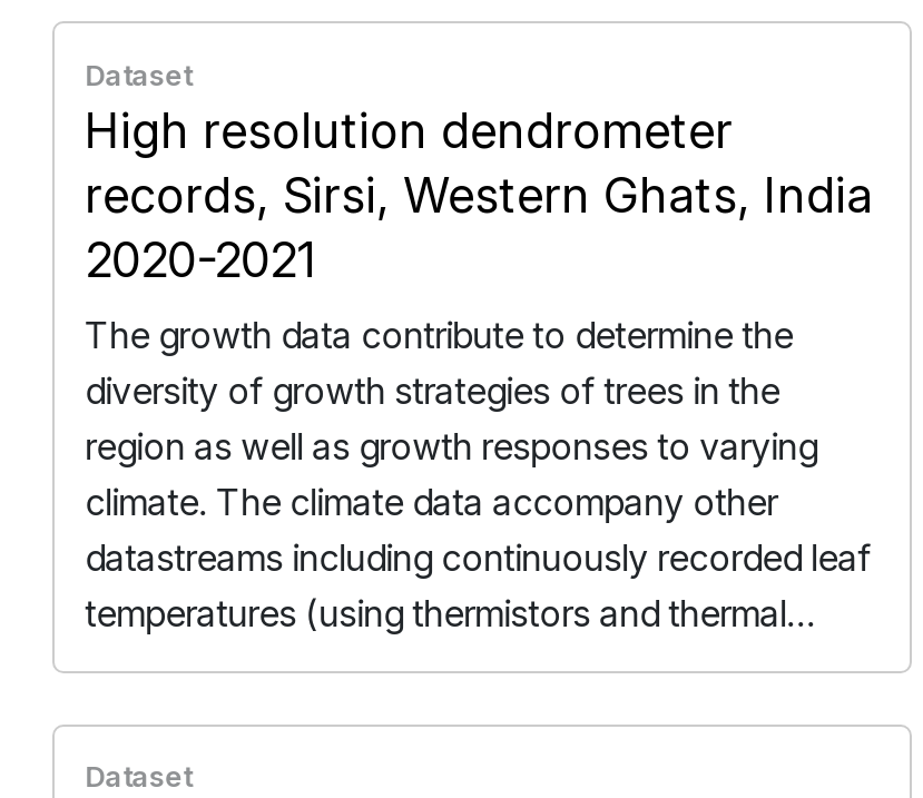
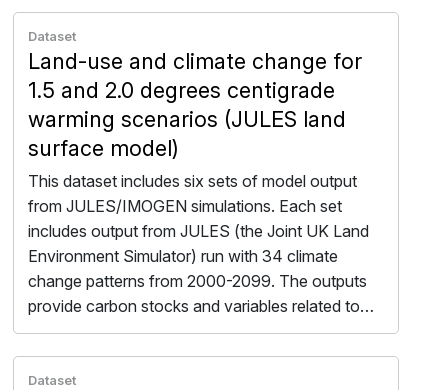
[85,101,873,634] High resolution dendrometer | records, Sirsi, Western Ghats, India | 2020-2021 | The growth data contribute to determine the | diversity of growth strategies of trees in the | region as well as growth responses to varying | climate. The climate data accompany other | datastreams including continuously recorded leaf | temperatures (using thermistors and thermal… -> [28,48,374,316] Land-use and climate change for | 1.5 and 2.0 degrees centigrade | warming scenarios (JULES land | surface model) | This dataset includes six sets of model output | from JULES/IMOGEN simulations. Each set | includes output from JULES (the Joint UK Land | Environment Simulator) run with 34 climate | change patterns from 2000-2099. The outputs | provide carbon stocks and variables related to…

